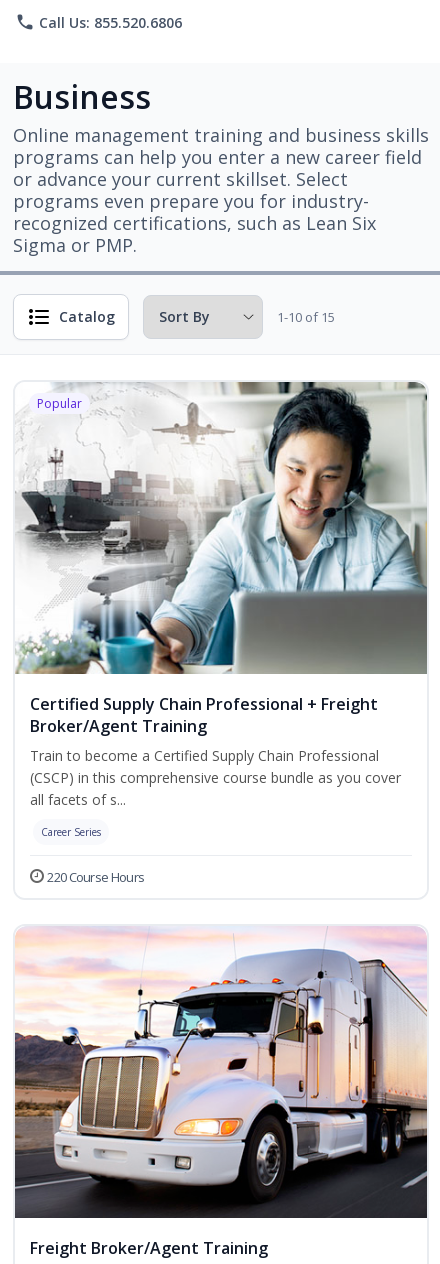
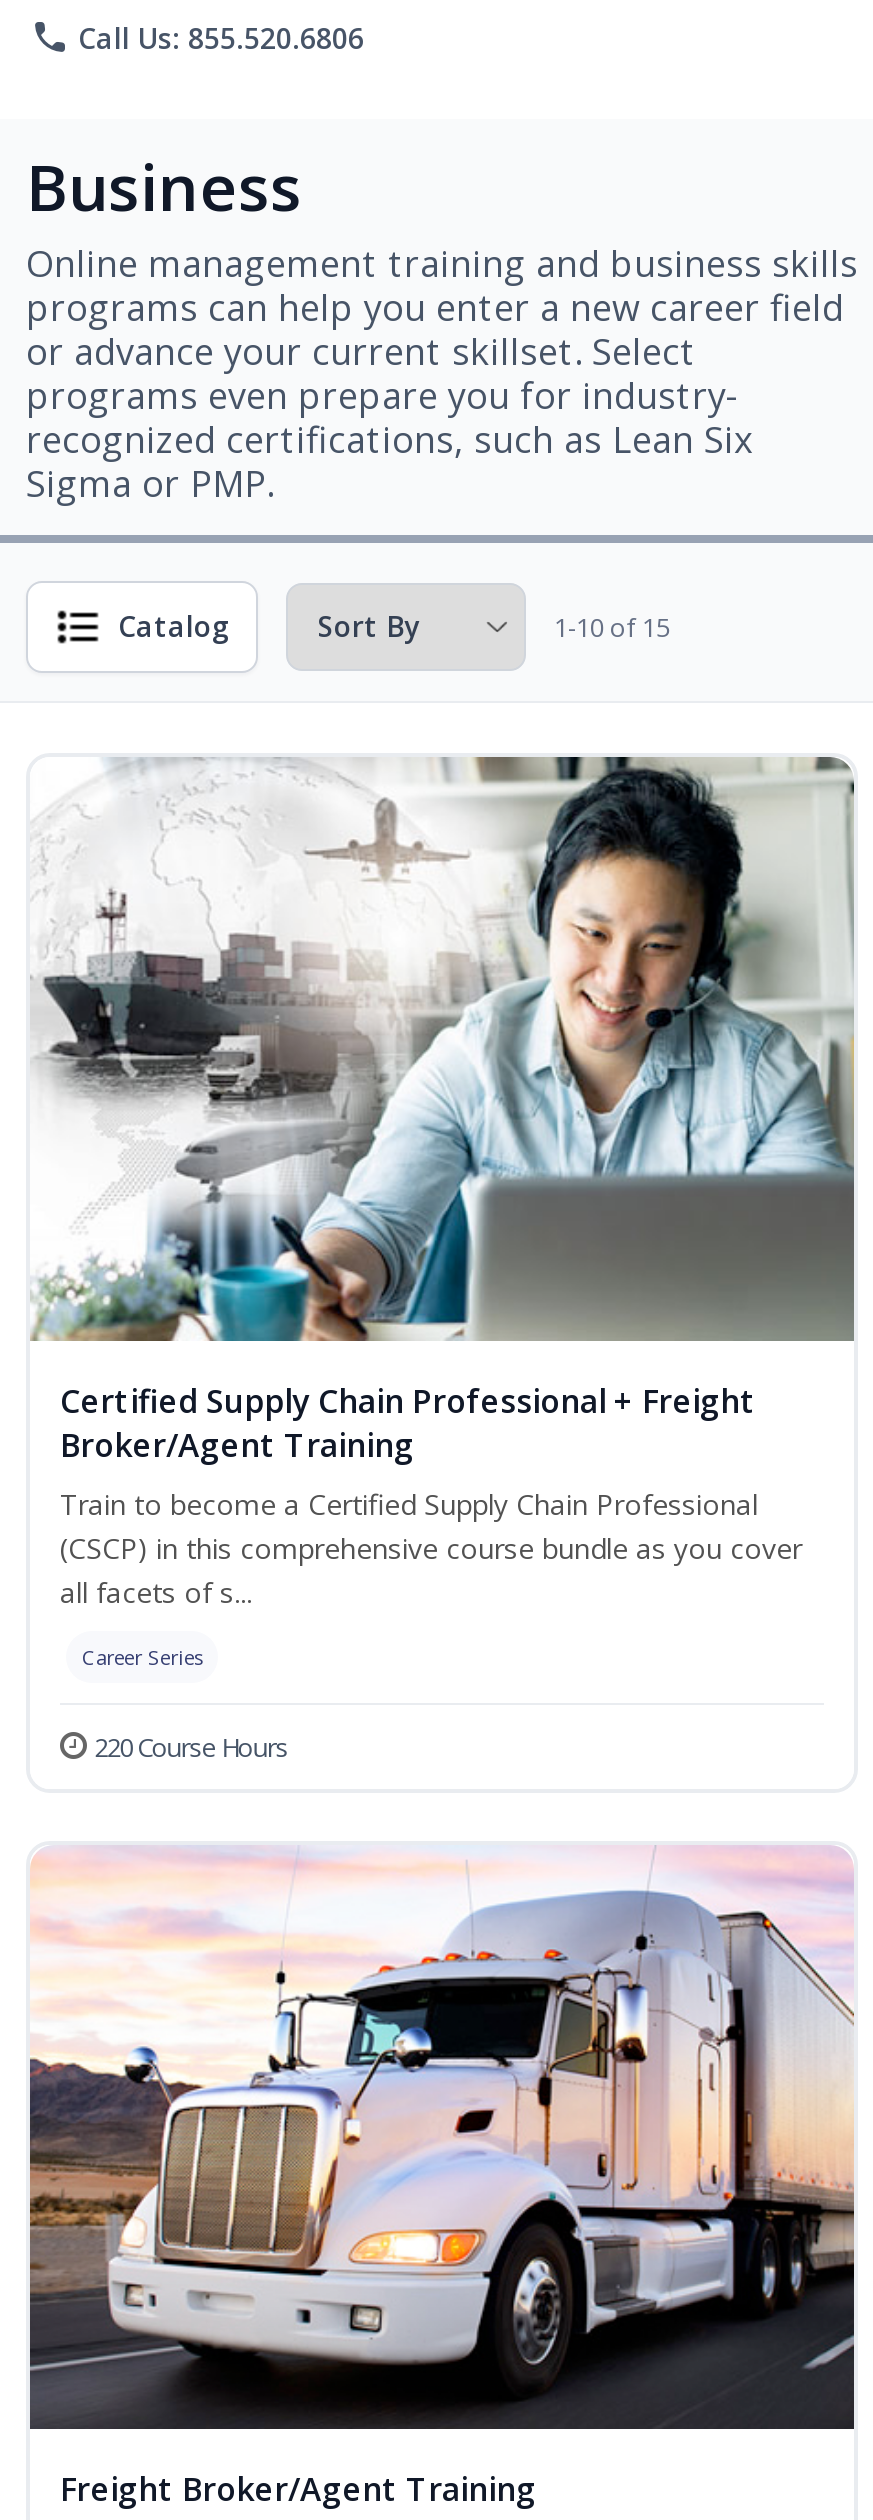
[37,395,82,412] Popular -> none

